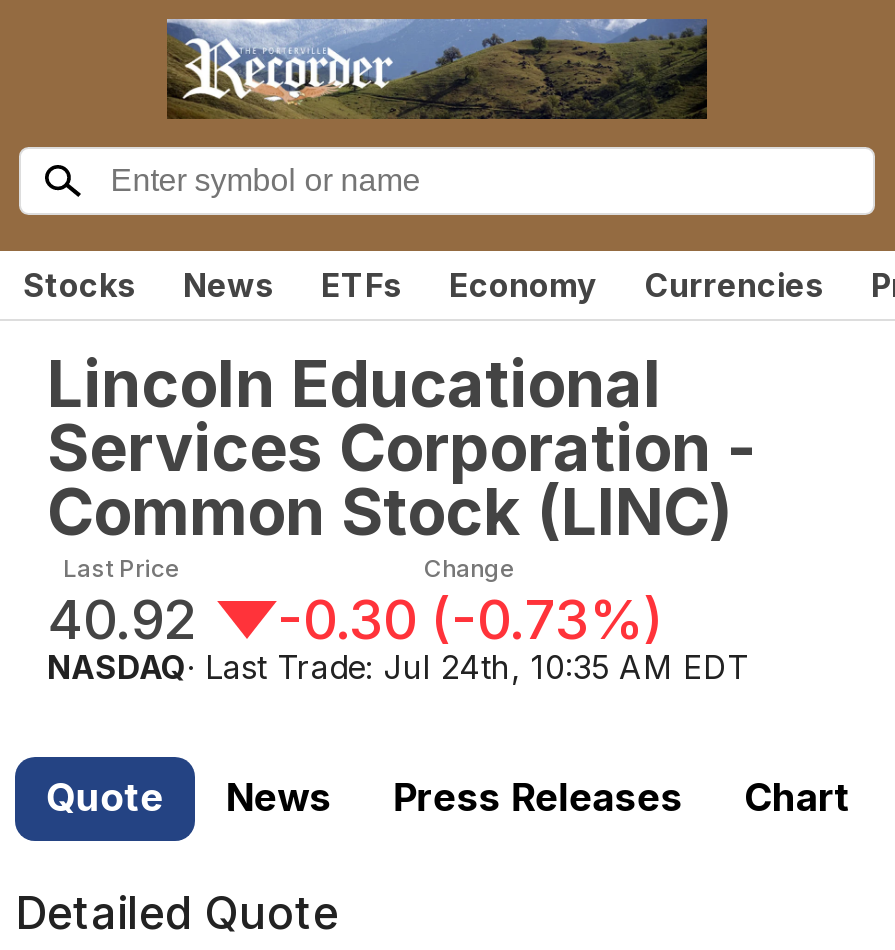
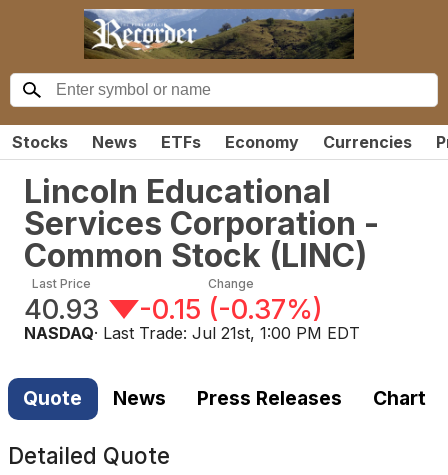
[47,586,197,652] 40.92 -> [24,293,99,326] 40.93
[277,586,663,652] -0.30 (-0.73%) -> [139,293,323,326] -0.15 (-0.37%)
[47,646,749,686] NASDAQ · Last Trade: Jul 24th, 10:35 AM EDT -> [24,323,360,343] NASDAQ · Last Trade: Jul 21st, 1:00 PM EDT

